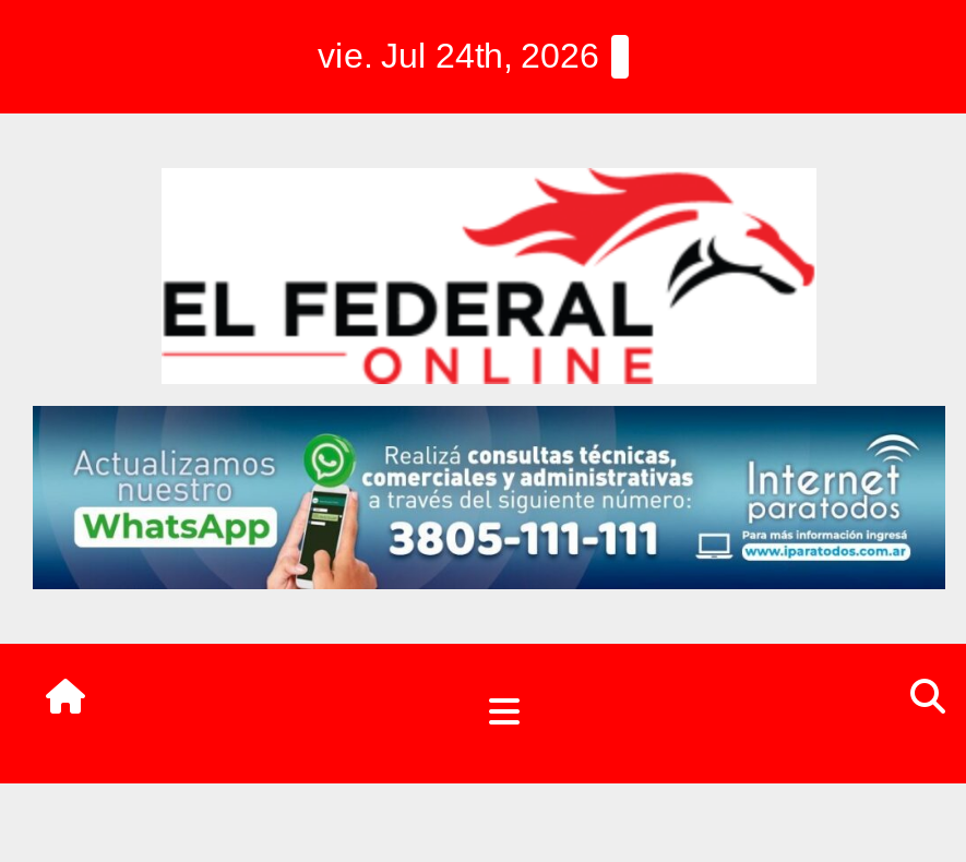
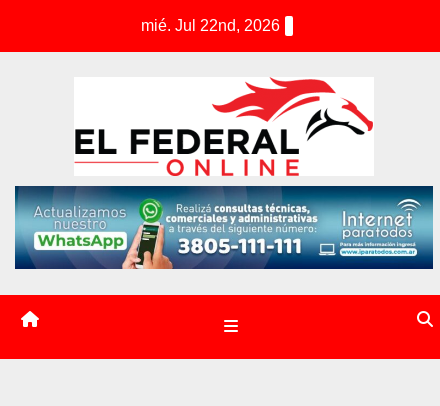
[318,37,599,74] vie. Jul 24th, 2026 -> [140,17,279,34] mié. Jul 22nd, 2026

